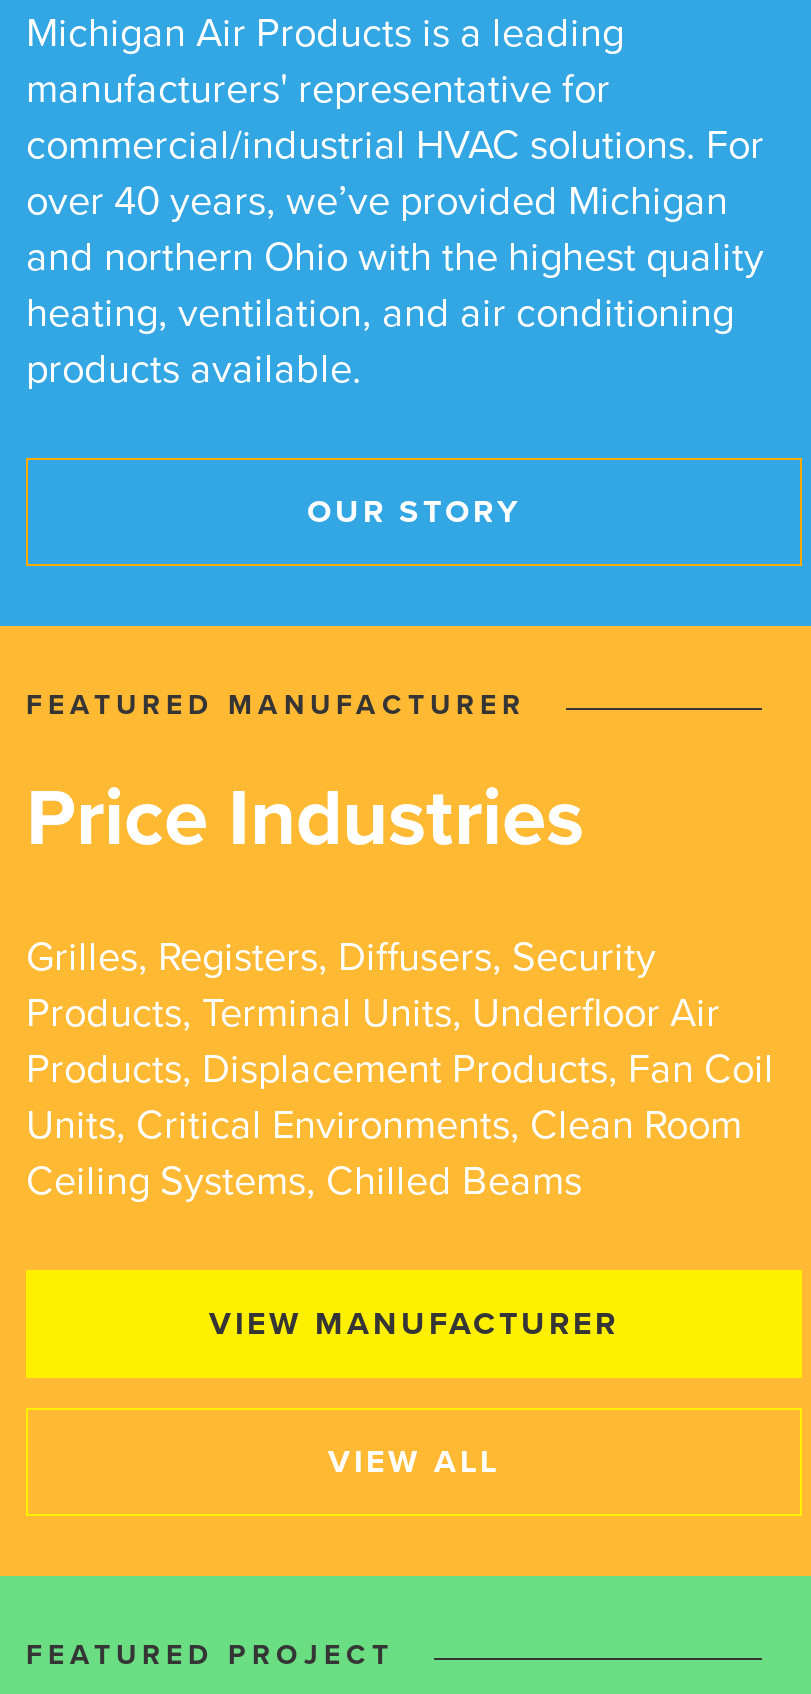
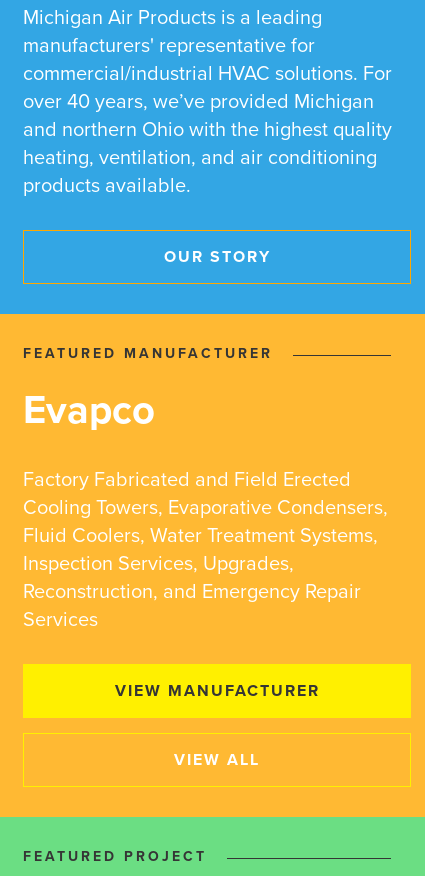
[26,770,584,866] Price Industries -> [23,386,155,434] Evapco
[26,934,774,1206] Grilles, Registers, Diffusers, Security | Products, Terminal Units, Underfloor Air | Products, Displacement Products, Fan Coil | Units, Critical Environments, Clean Room | Ceiling Systems, Chilled Beams -> [23,468,388,632] Factory Fabricated and Field Erected | Cooling Towers, Evaporative Condensers, | Fluid Coolers, Water Treatment Systems, | Inspection Services, Upgrades, | Reconstruction, and Emergency Repair | Services

